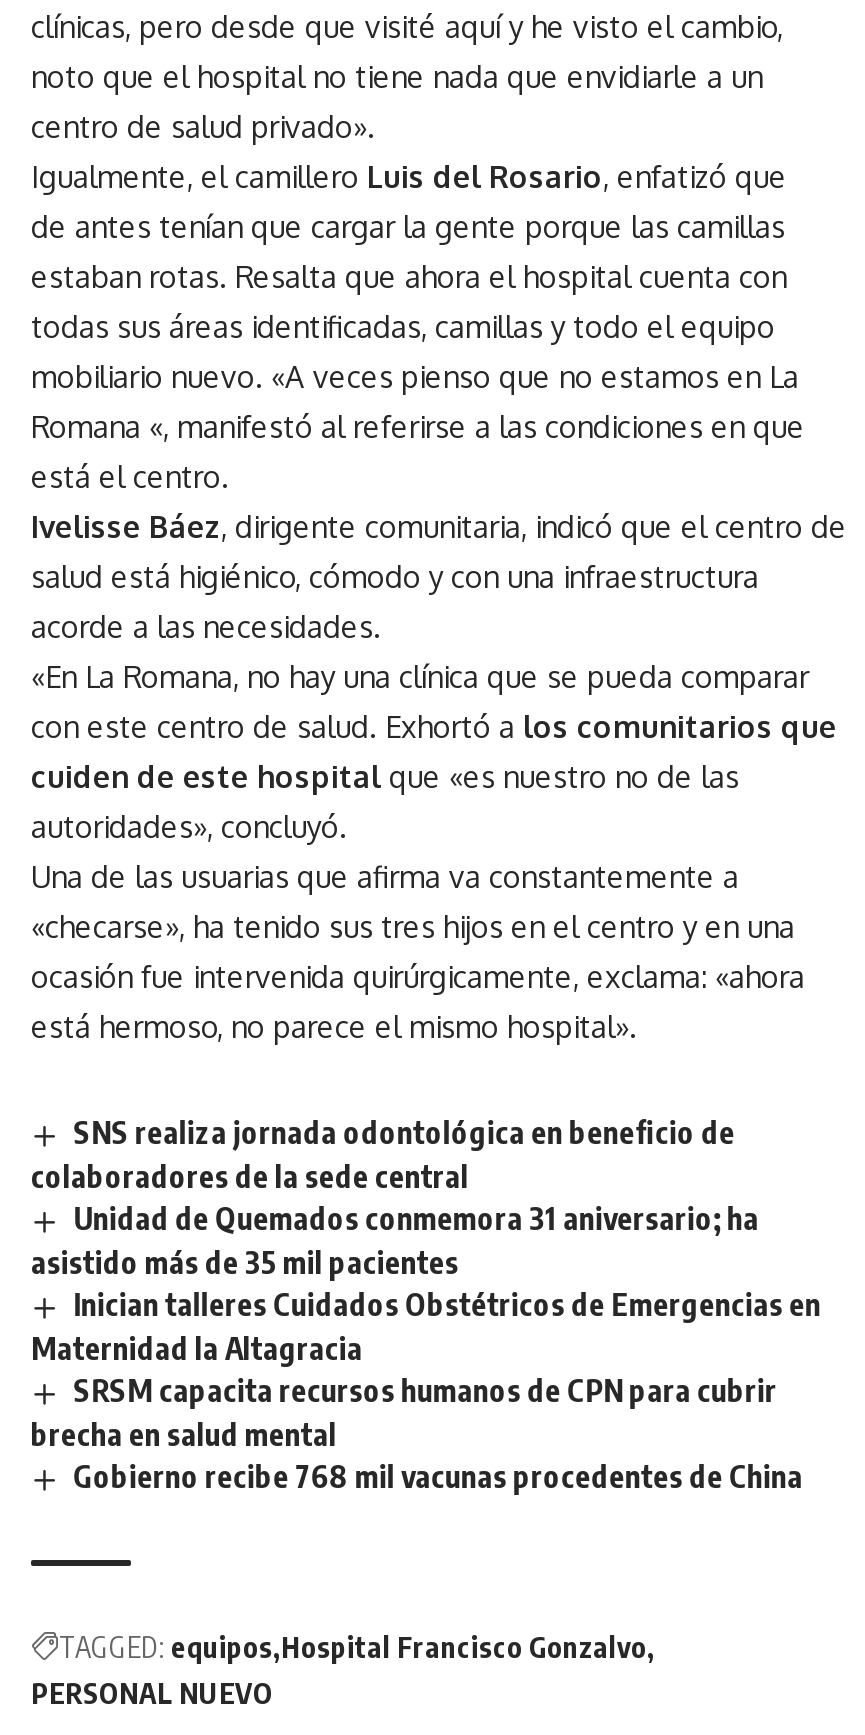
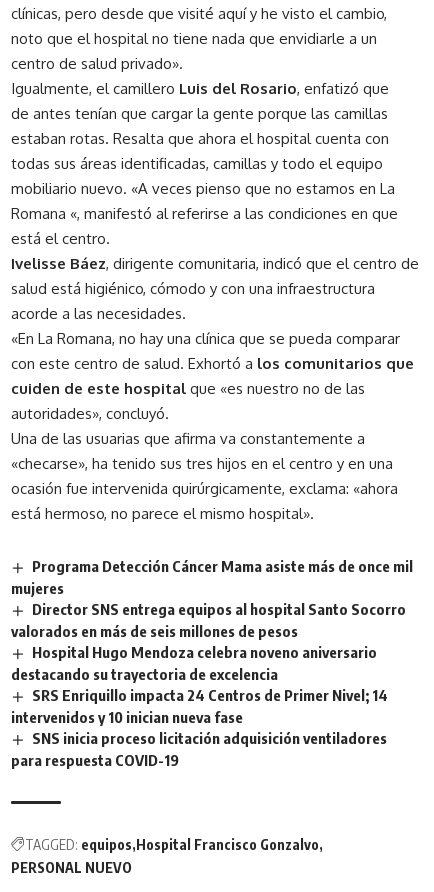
[31,1114,821,1494] SNS realiza jornada odontológica en beneficio de | colaboradores de la sede central | Unidad de Quemados conmemora 31 aniversario; ha | asistido más de 35 mil pacientes | Inician talleres Cuidados Obstétricos de Emergencias en | Maternidad la Altagracia | SRSM capacita recursos humanos de CPN para cubrir | brecha en salud mental | Gobierno recibe 768 mil vacunas procedentes de China -> [11,557,413,769] Programa Detección Cáncer Mama asiste más de once mil | mujeres | Director SNS entrega equipos al hospital Santo Socorro | valorados en más de seis millones de pesos | Hospital Hugo Mendoza celebra noveno aniversario | destacando su trayectoria de excelencia | SRS Enriquillo impacta 24 Centros de Primer Nivel; 14 | intervenidos y 10 inician nueva fase | SNS inicia proceso licitación adquisición ventiladores | para respuesta COVID-19

